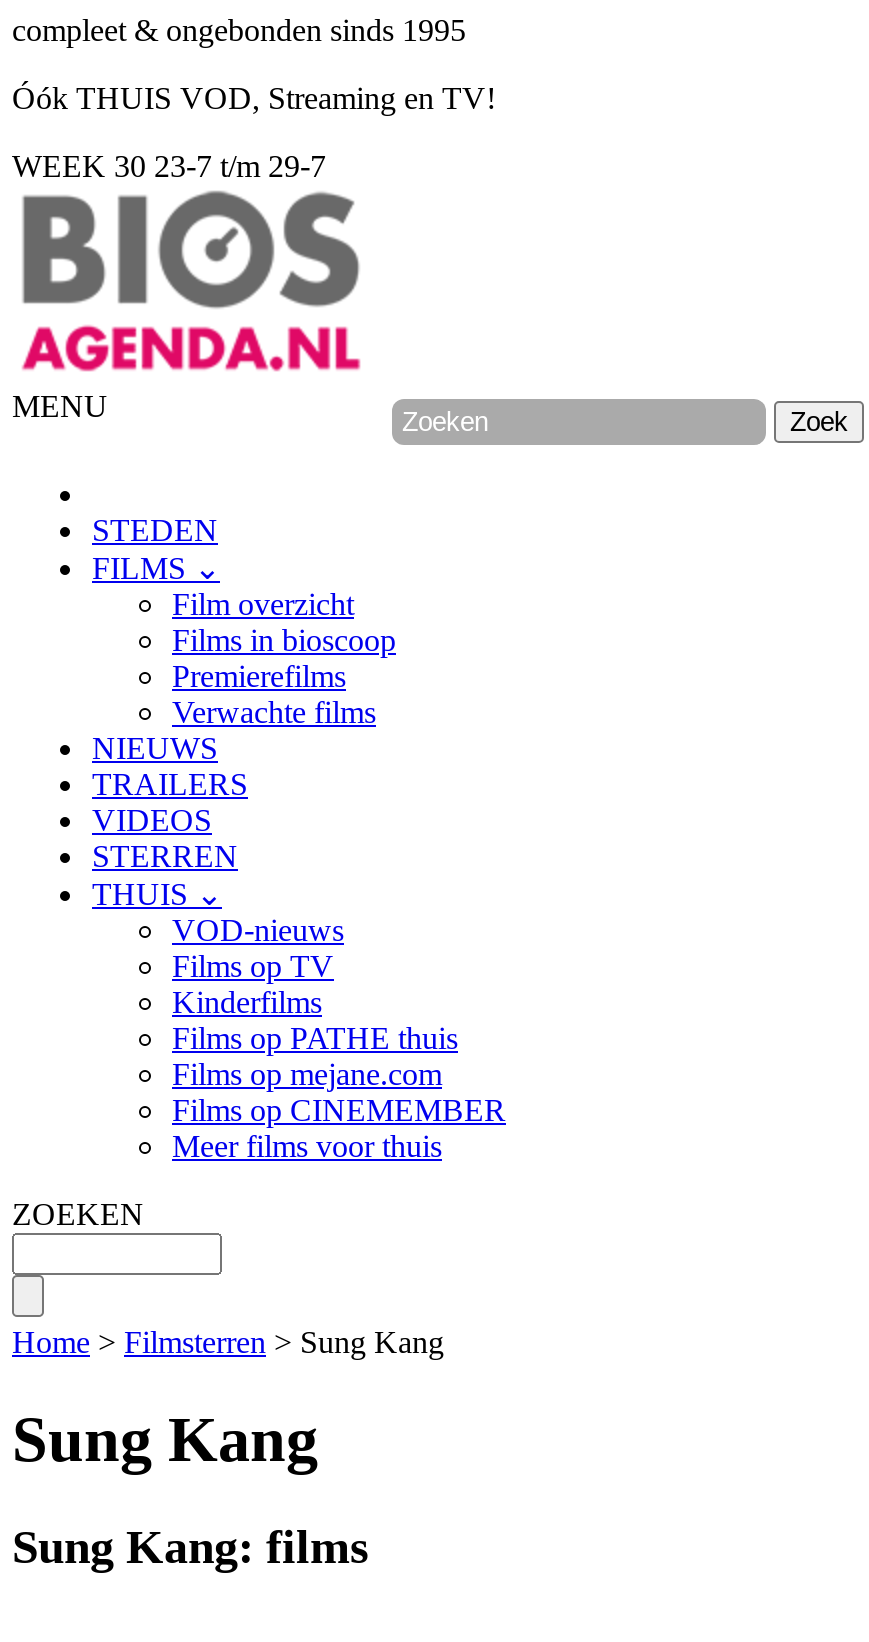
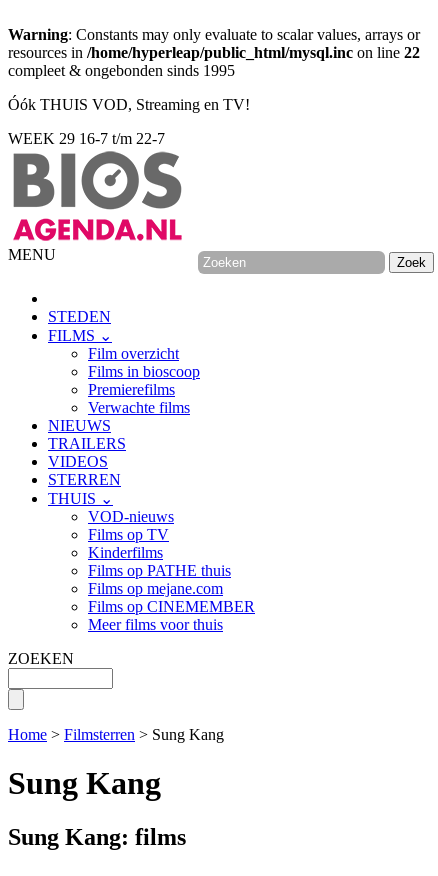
none -> [8,26,420,61] Warning: Constants may only evaluate to scalar values, arrays or | resources in /home/hyperleap/public_html/mysql.inc on line 22
[12,149,326,183] WEEK 30 23-7 t/m 29-7 -> [8,130,165,147] WEEK 29 16-7 t/m 22-7

